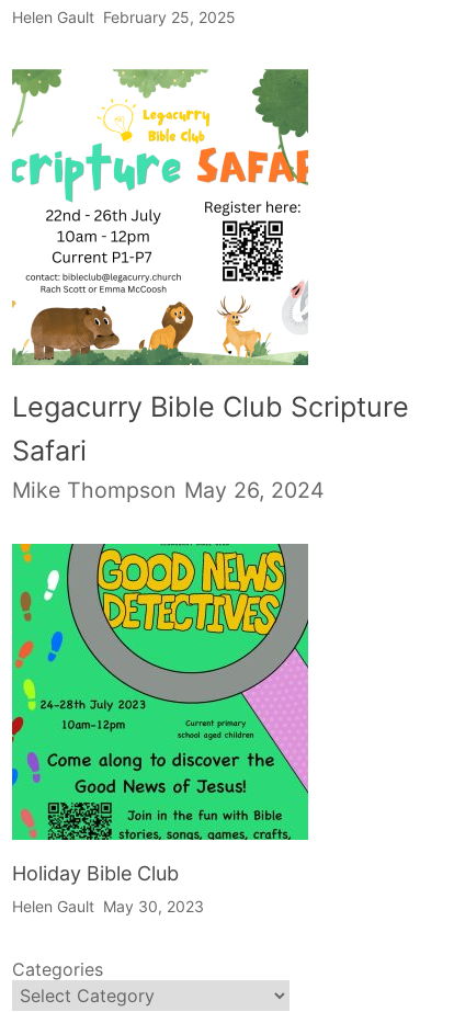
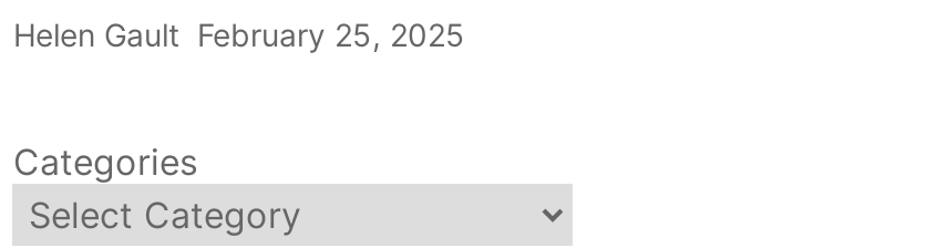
[11,68,409,503] [image] | Legacurry Bible Club Scripture | Safari | Mike Thompson May 26, 2024 -> none
[11,543,309,915] [image] | Holiday Bible Club | Helen Gault May 30, 2023 -> none

